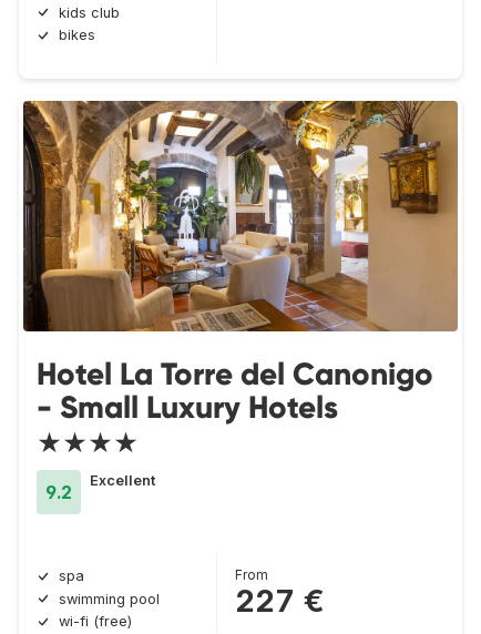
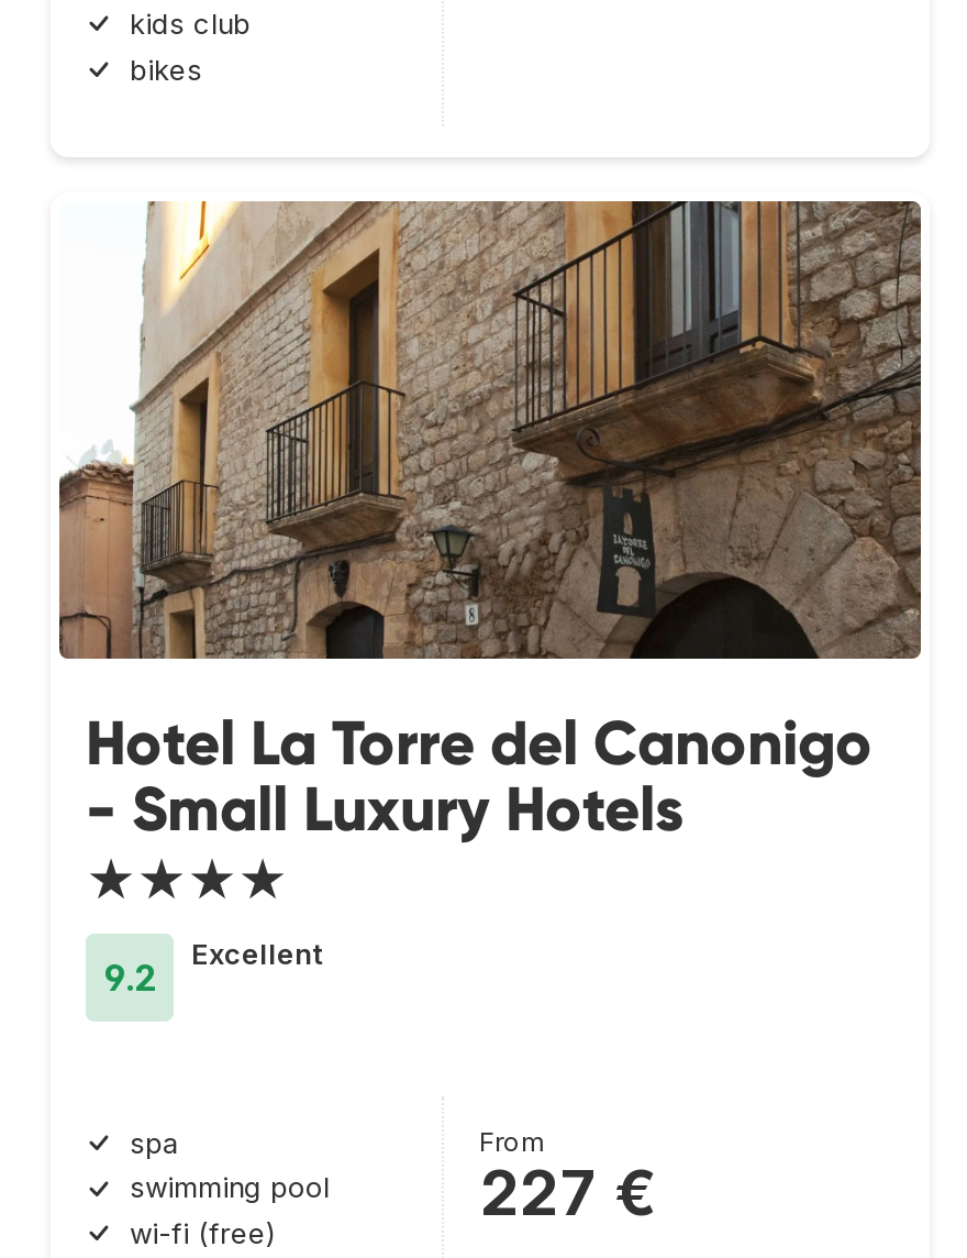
[22,100,459,333] [image] -> [57,200,923,660] [image]

